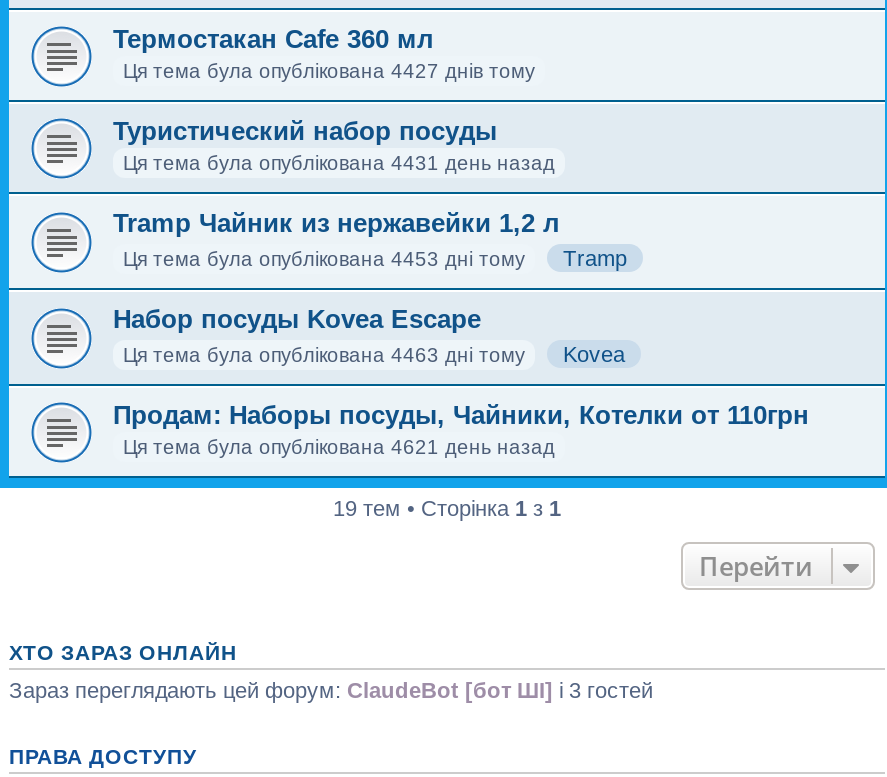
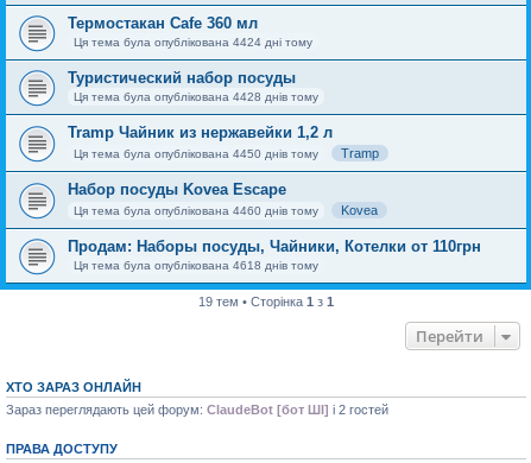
[123,60,535,82] Ця тема була опублікована 4427 днів тому -> [74,36,312,49] Ця тема була опублікована 4424 дні тому
[123,152,555,174] Ця тема була опублікована 4431 день назад -> [74,90,318,103] Ця тема була опублікована 4428 днів тому
[123,248,525,270] Ця тема була опублікована 4453 дні тому -> [74,147,318,160] Ця тема була опублікована 4450 днів тому
[123,344,525,366] Ця тема була опублікована 4463 дні тому -> [74,204,318,217] Ця тема була опублікована 4460 днів тому
[123,436,555,458] Ця тема була опублікована 4621 день назад -> [74,259,318,272] Ця тема була опублікована 4618 днів тому
[9,678,653,702] Зараз переглядають цей форум: ClaudeBot [бот ШІ] і 3 гостей -> [6,402,388,417] Зараз переглядають цей форум: ClaudeBot [бот ШІ] і 2 гостей

